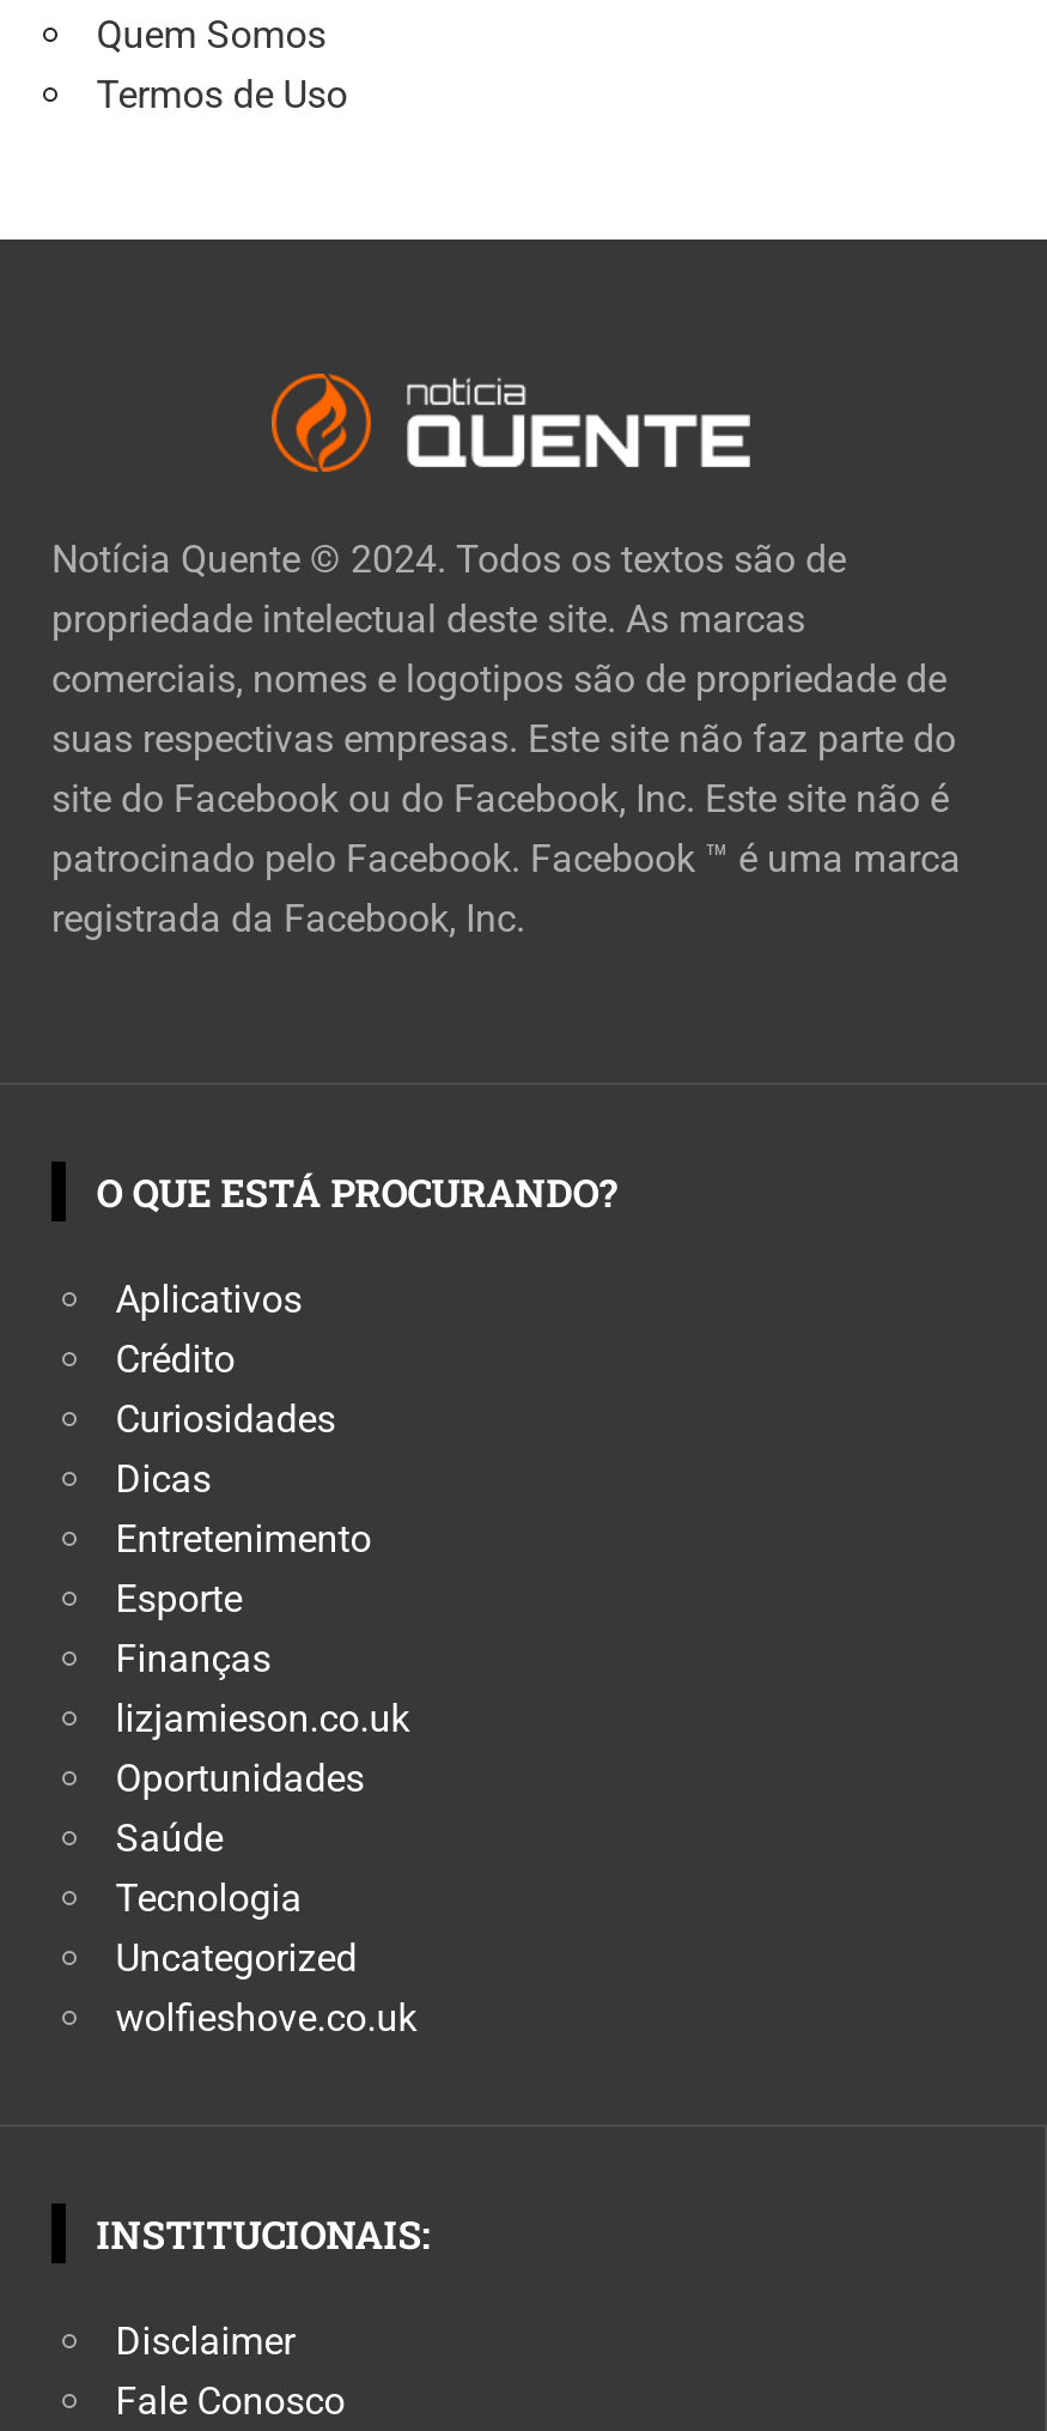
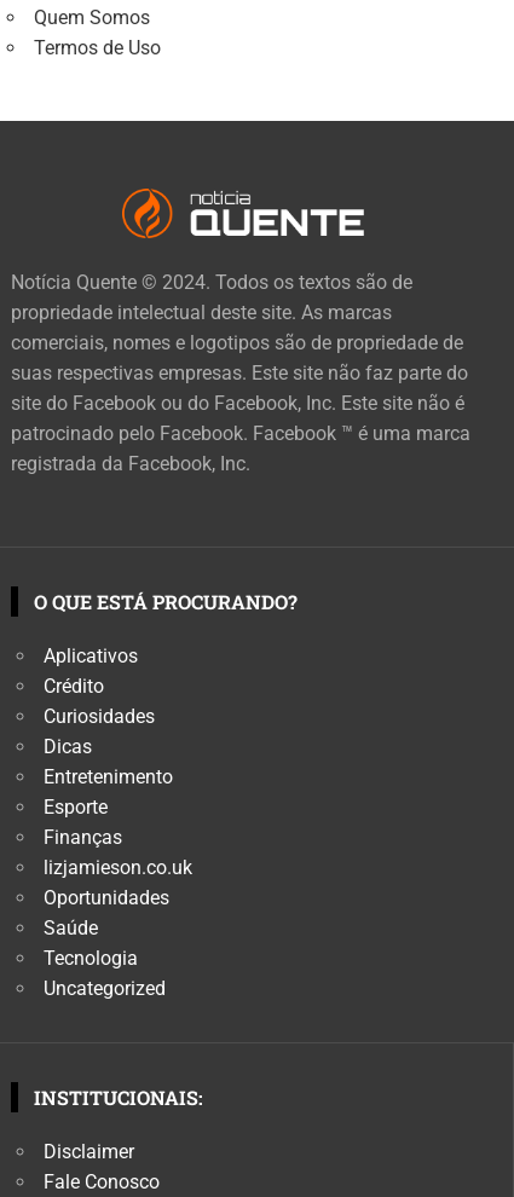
[116,1995,417,2040] wolfieshove.co.uk -> none

